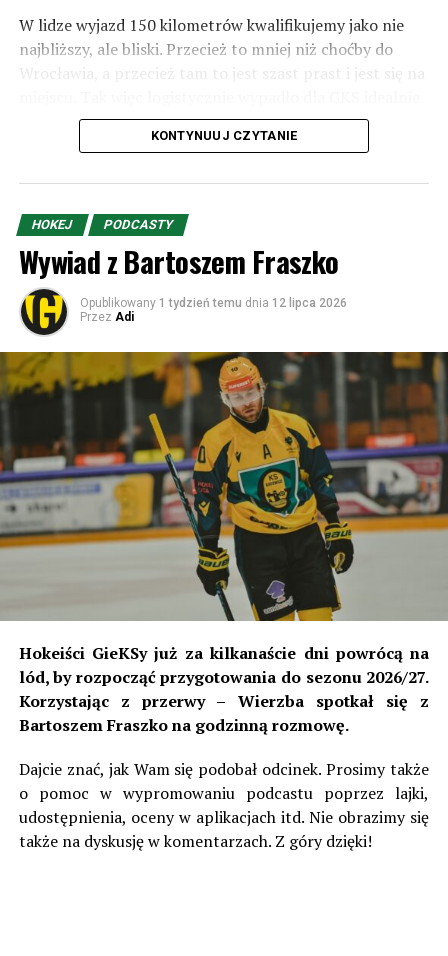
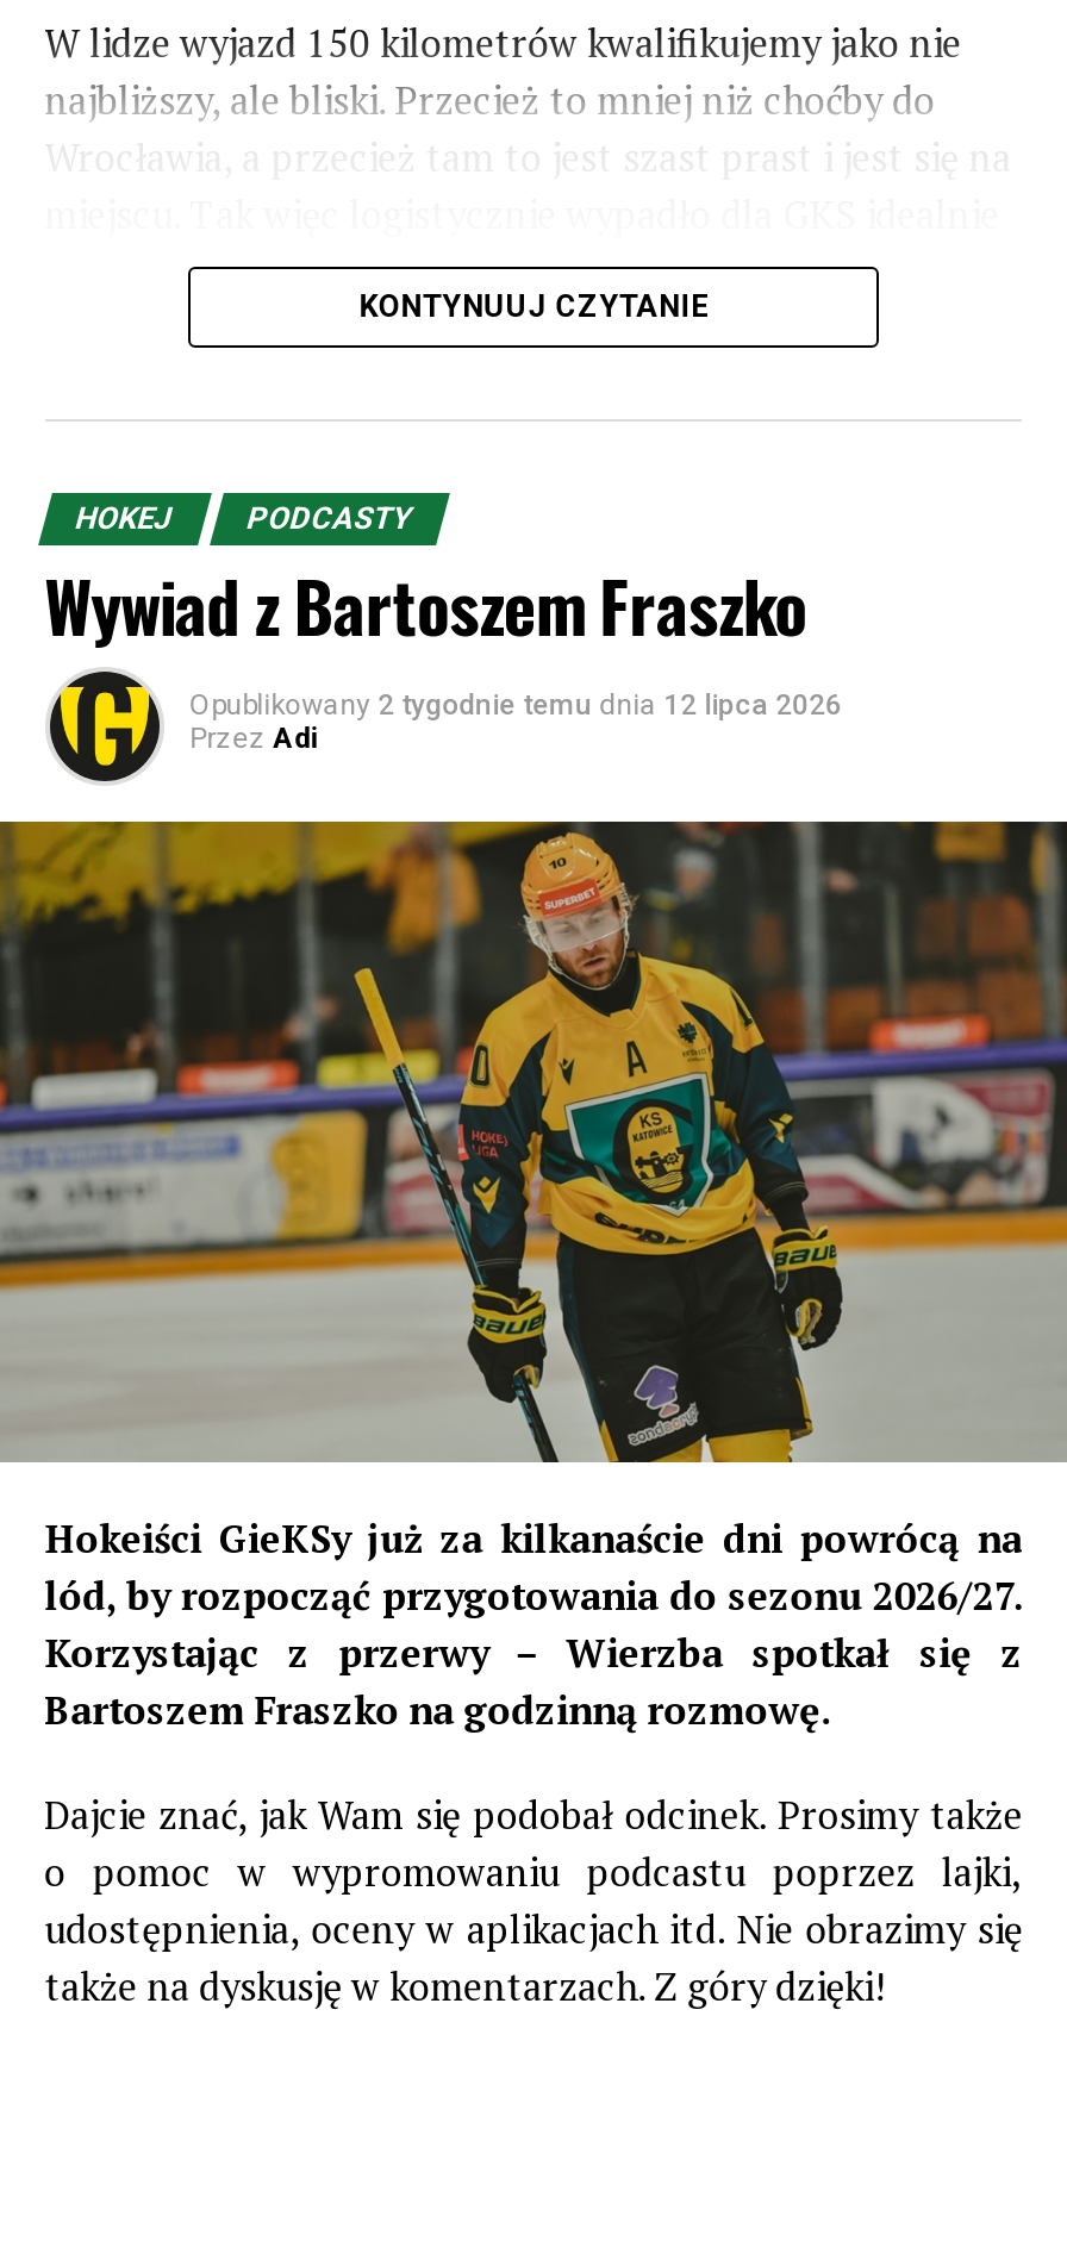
[80,296,347,310] Opublikowany 1 tydzień temu dnia 12 lipca 2026 -> [190,688,842,721] Opublikowany 2 tygodnie temu dnia 12 lipca 2026

